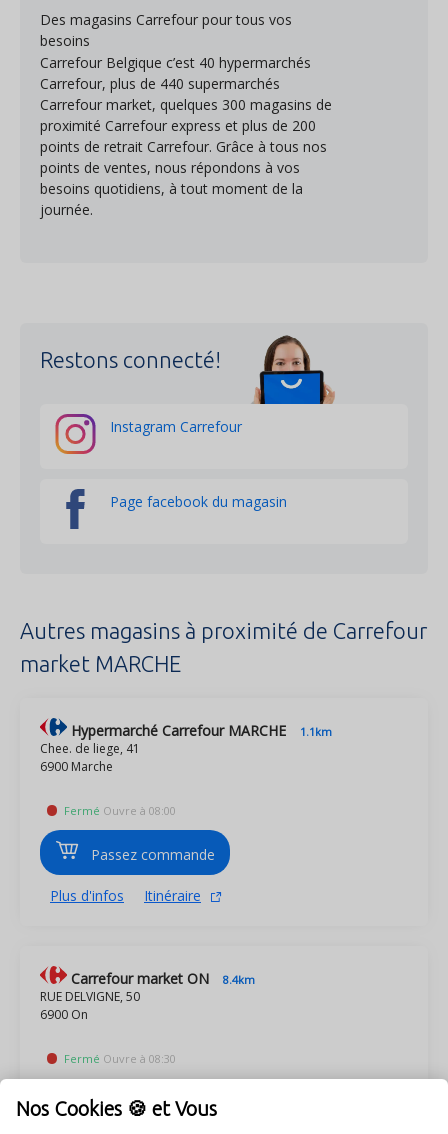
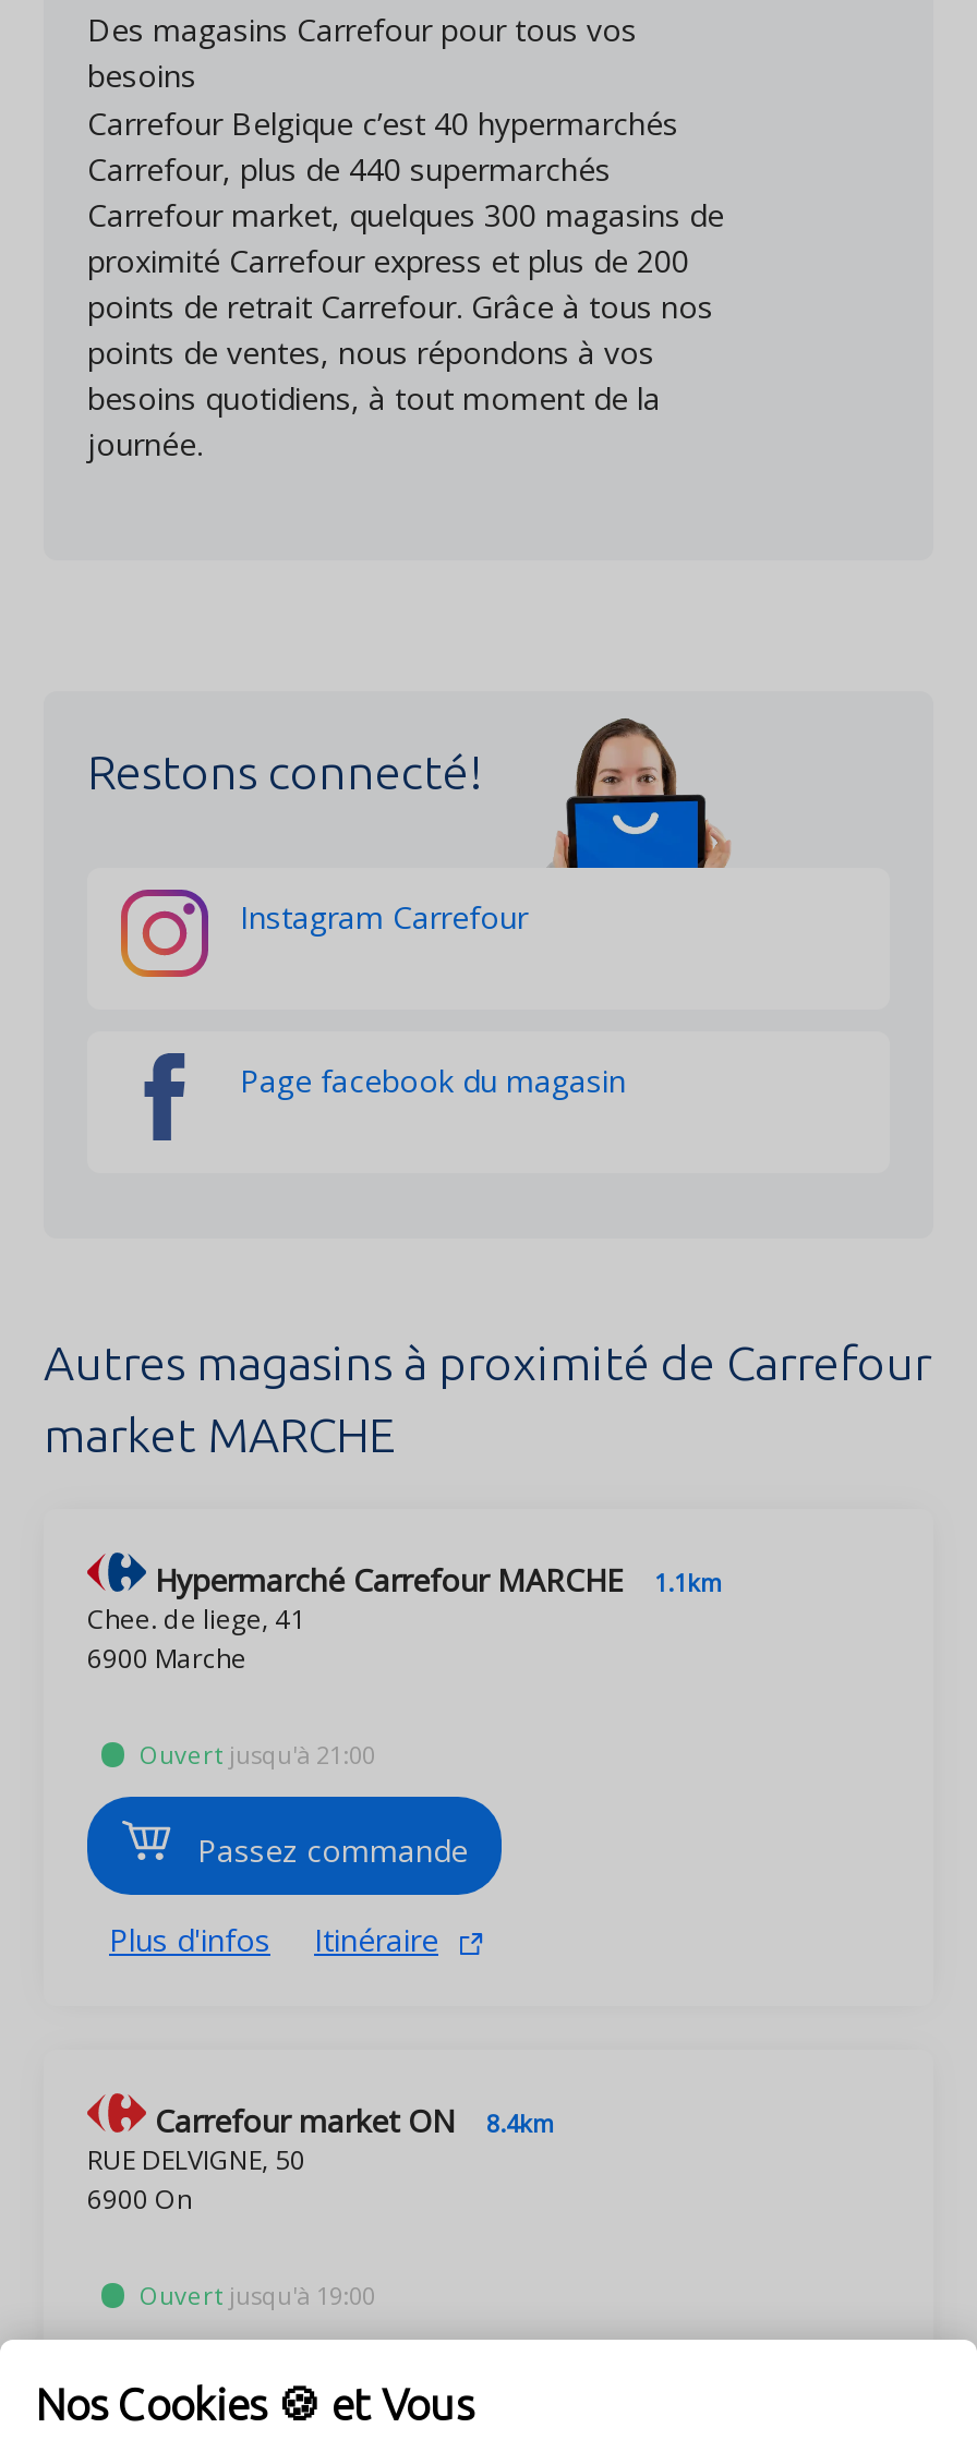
[64,803,176,818] Fermé Ouvre à 08:00 -> [140,1738,375,1771] Ouvert jusqu'à 21:00
[64,1051,176,1066] Fermé Ouvre à 08:30 -> [140,2279,375,2311] Ouvert jusqu'à 19:00

